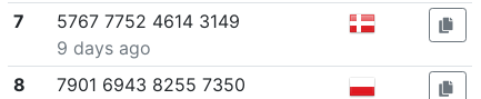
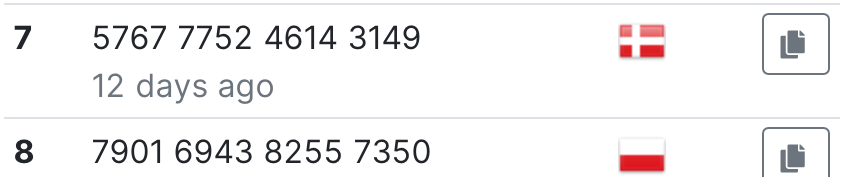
[56,37,151,59] 9 days ago -> [92,65,276,105] 12 days ago

